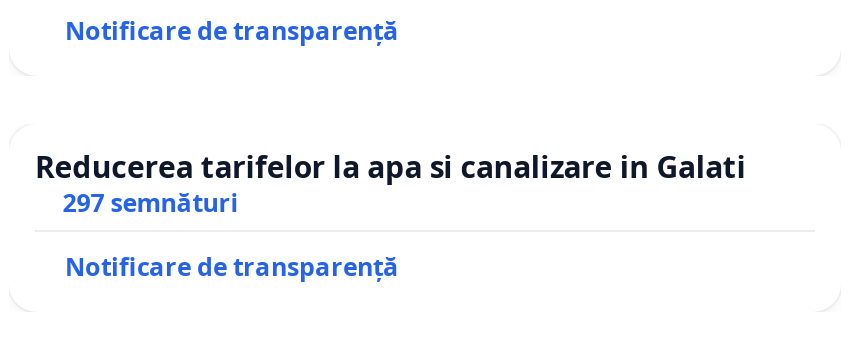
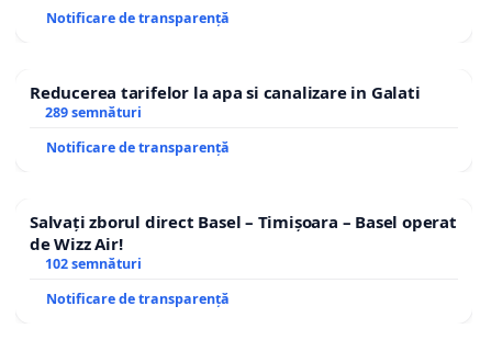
[63,187,239,221] 297 semnături -> [30,103,457,273] 289 semnături | Notificare de transparență | Salvați zborul direct Basel – Timișoara – Basel operat | de Wizz Air! | 102 semnături

